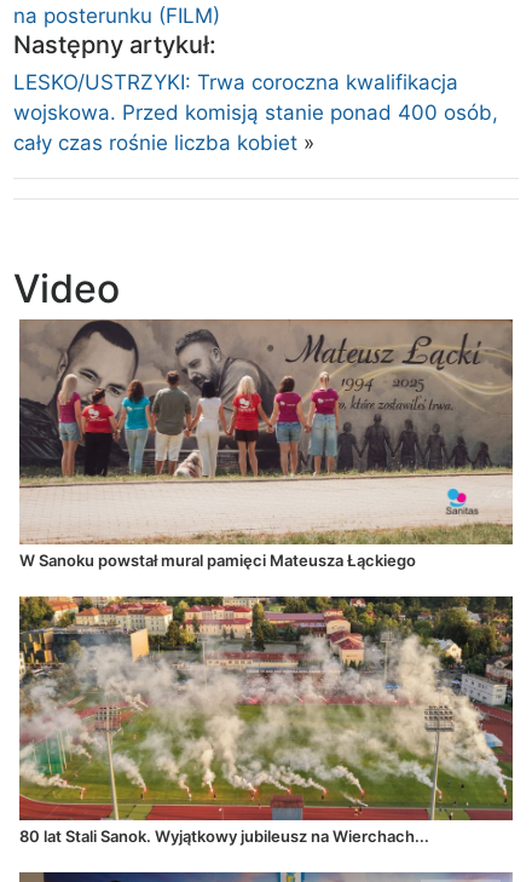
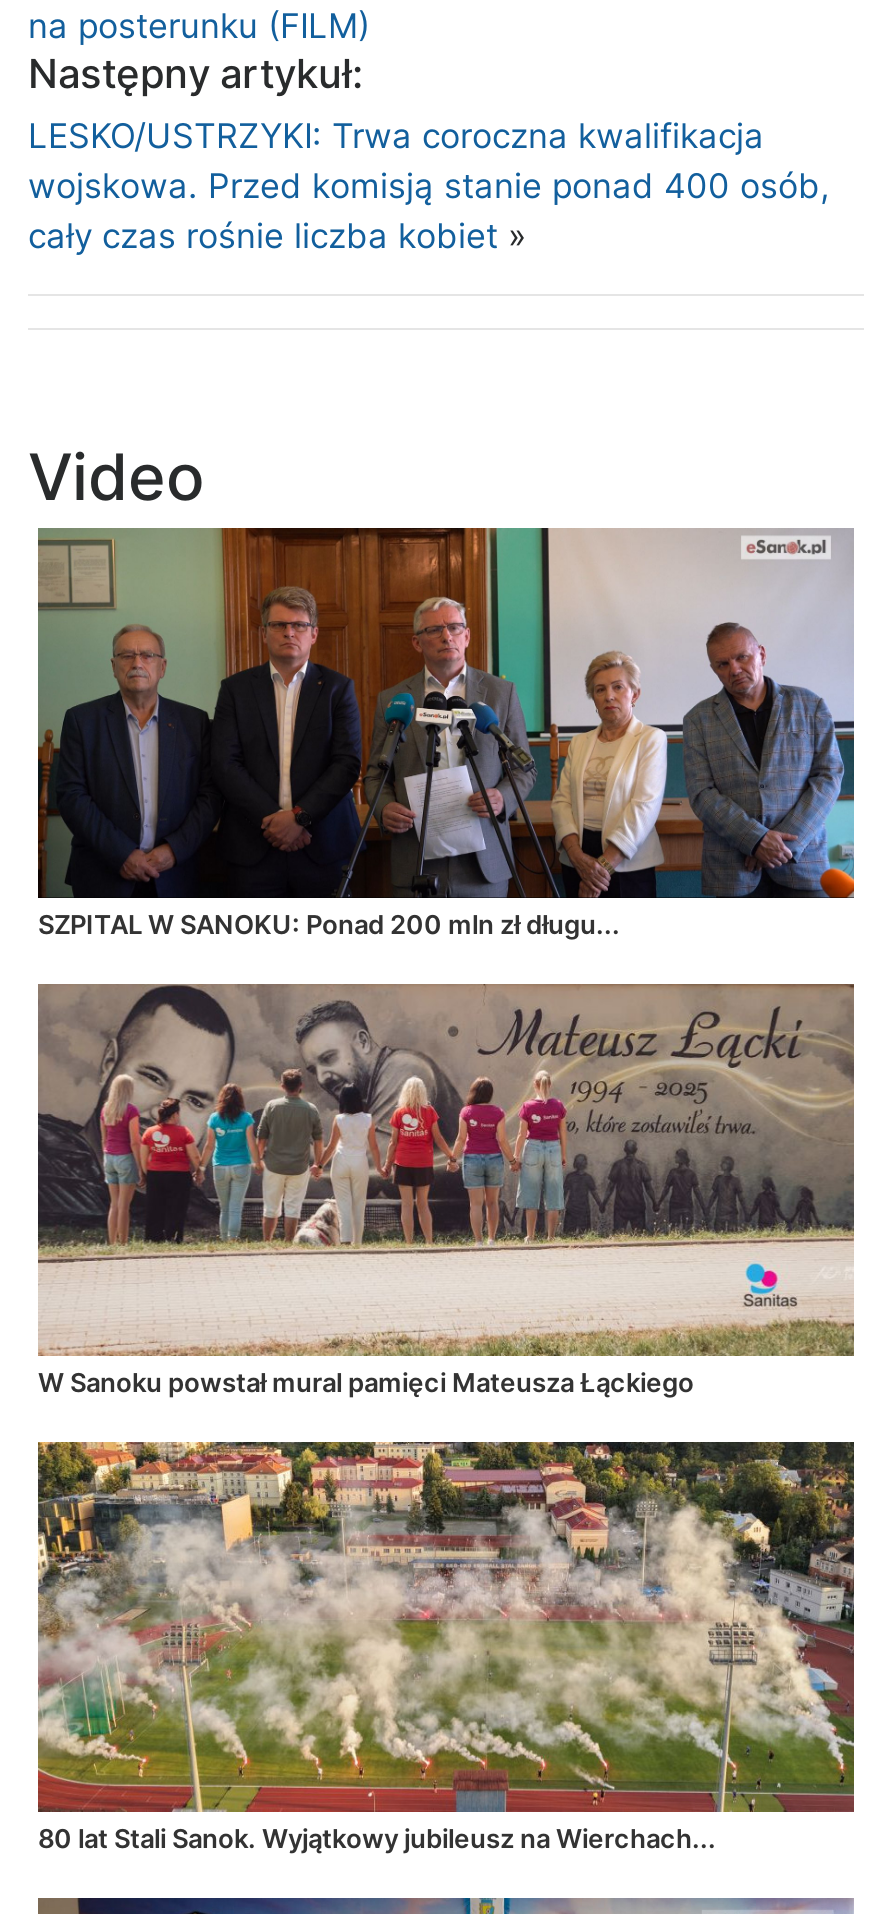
none -> [36,526,856,941] [image] | SZPITAL W SANOKU: Ponad 200 mln zł długu...

